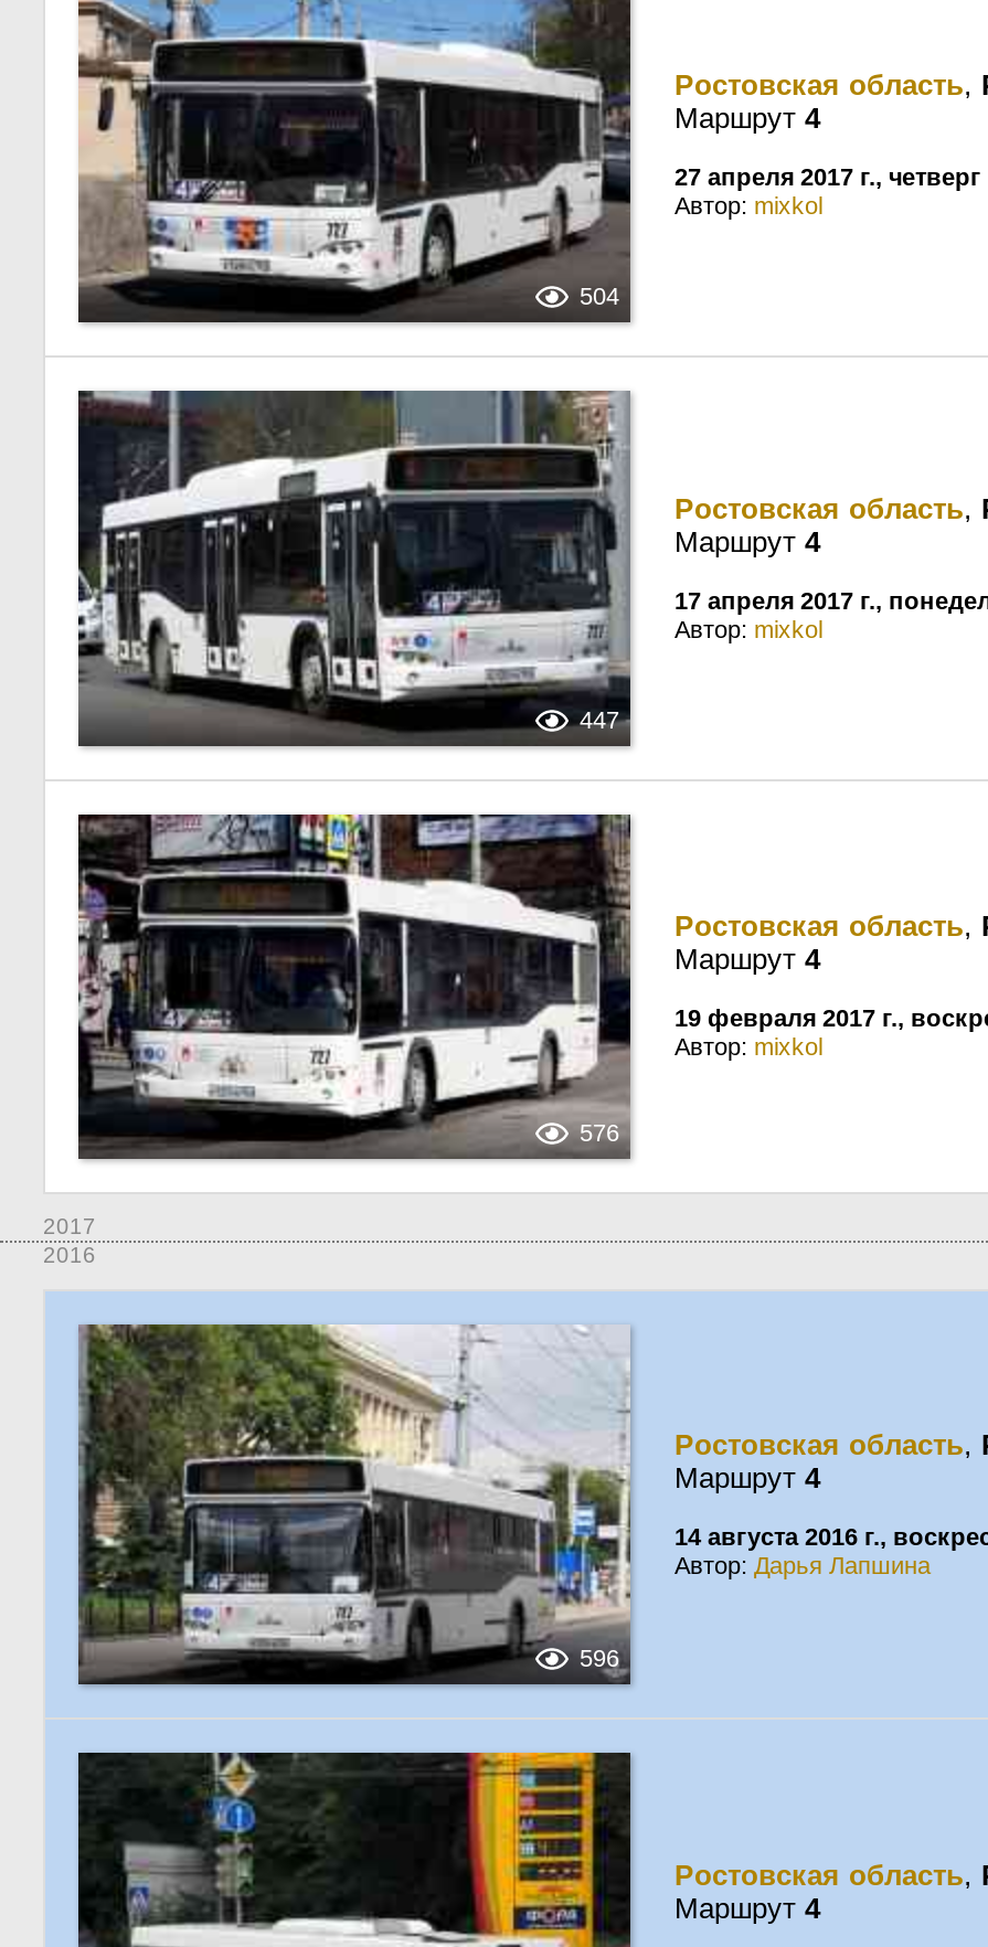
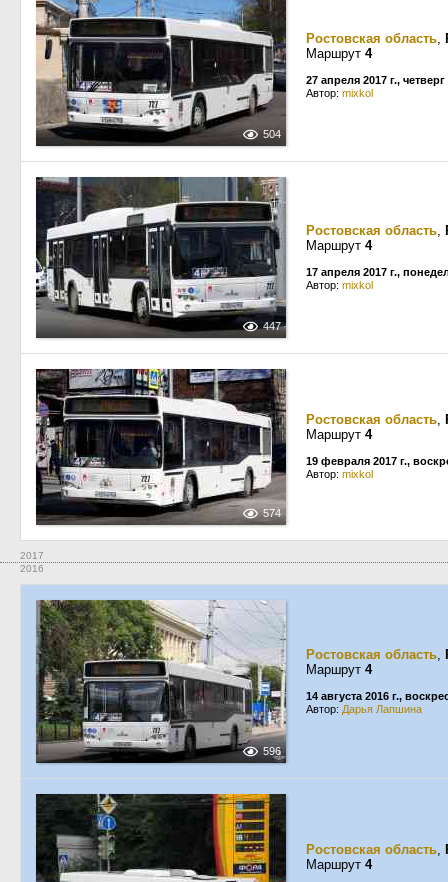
[580,1119,619,1146] 576 -> [263,507,281,519] 574

